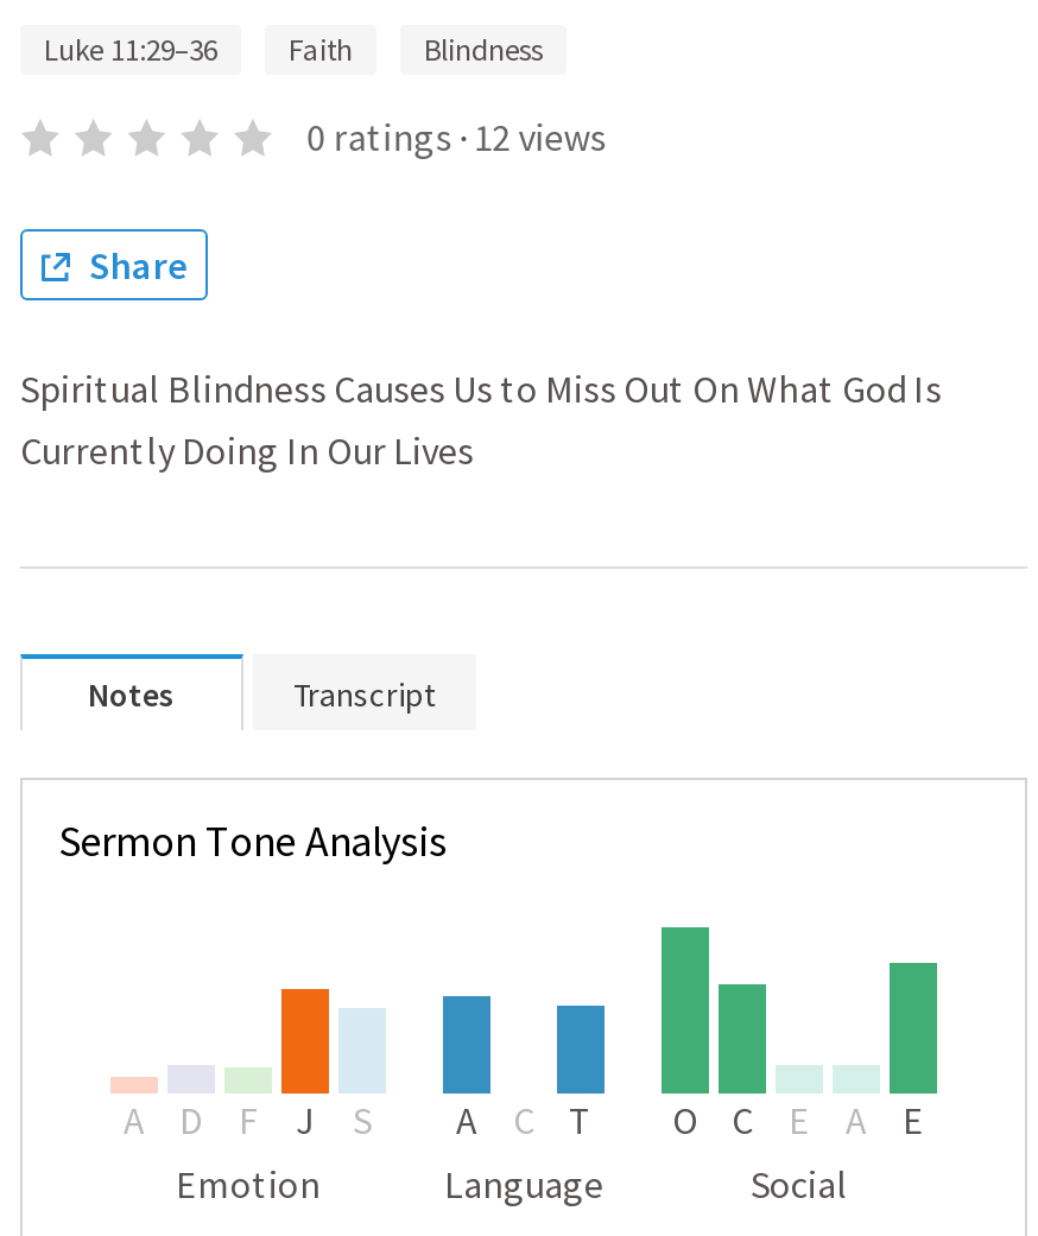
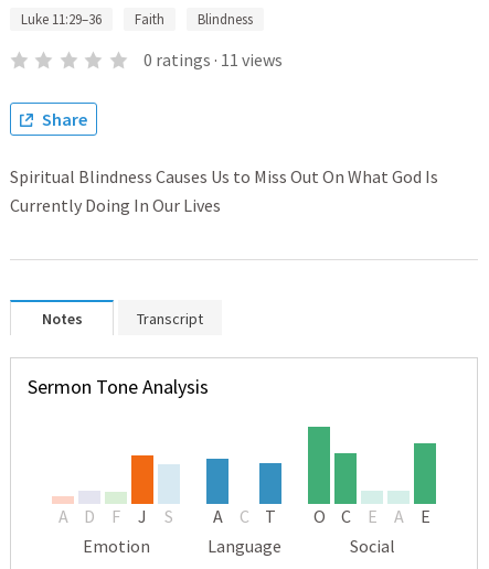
[307,113,606,160] 0 ratings · 12 views -> [143,49,282,71] 0 ratings · 11 views

